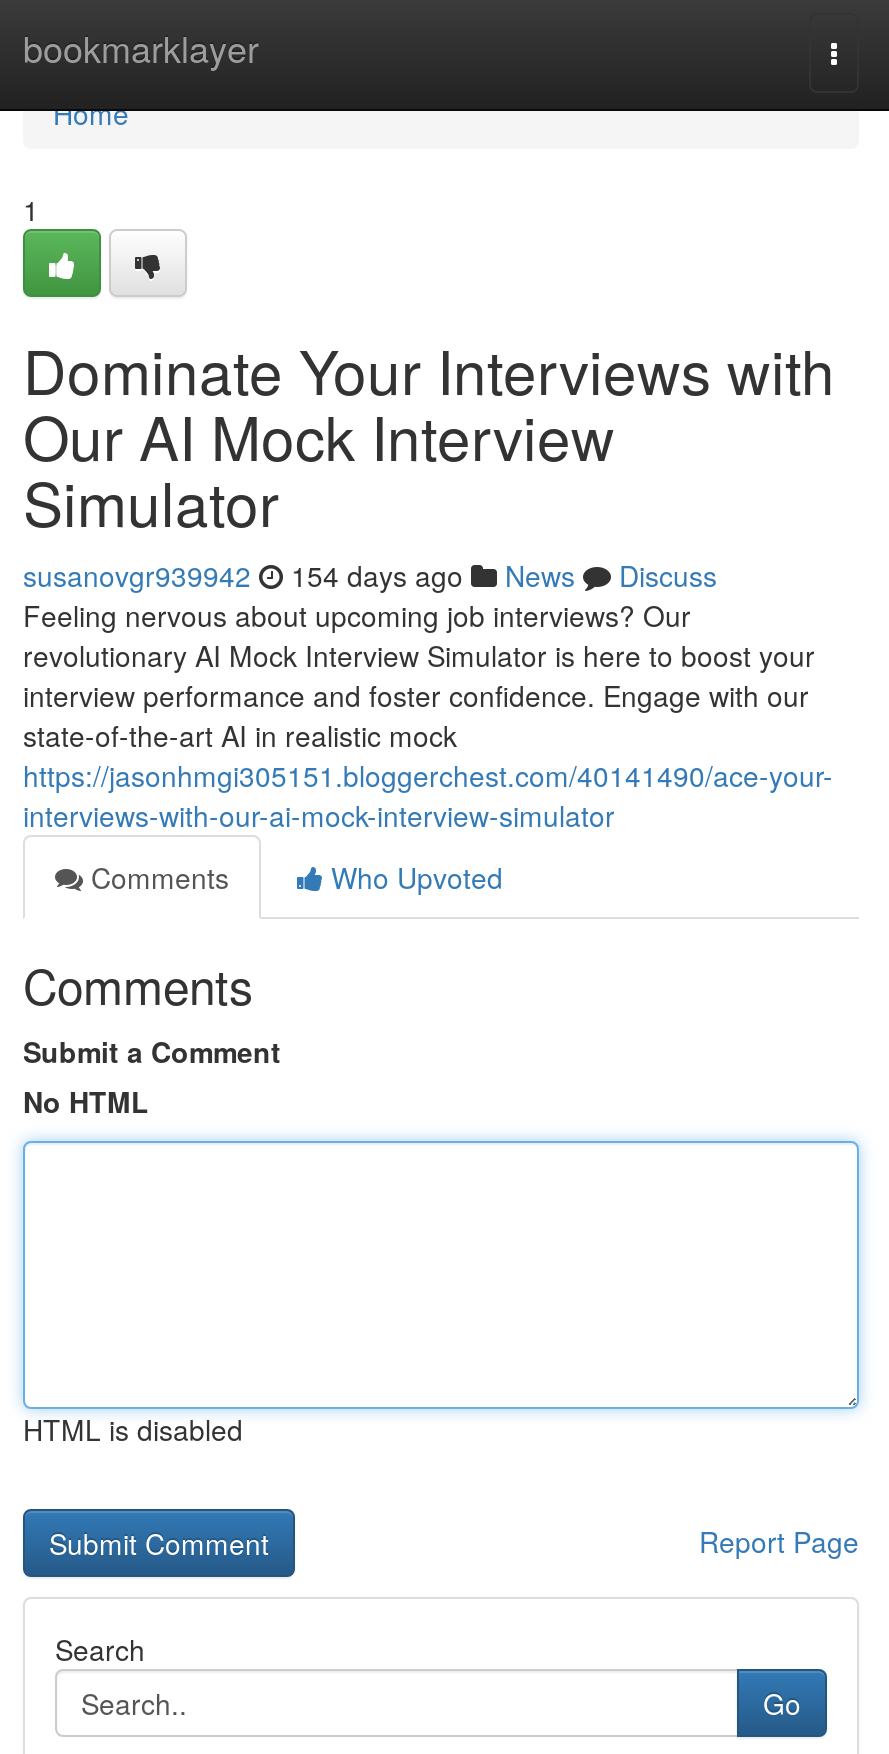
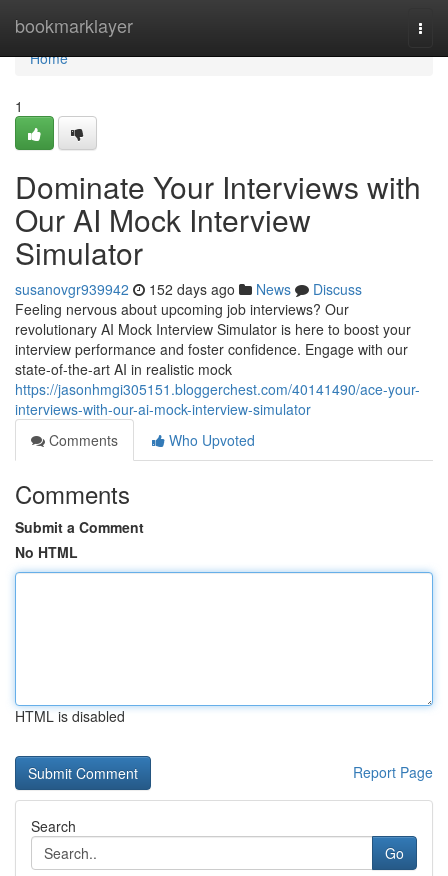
[23,555,717,595] susanovgr939942 154 days ago News Discuss -> [15,279,362,299] susanovgr939942 152 days ago News Discuss

